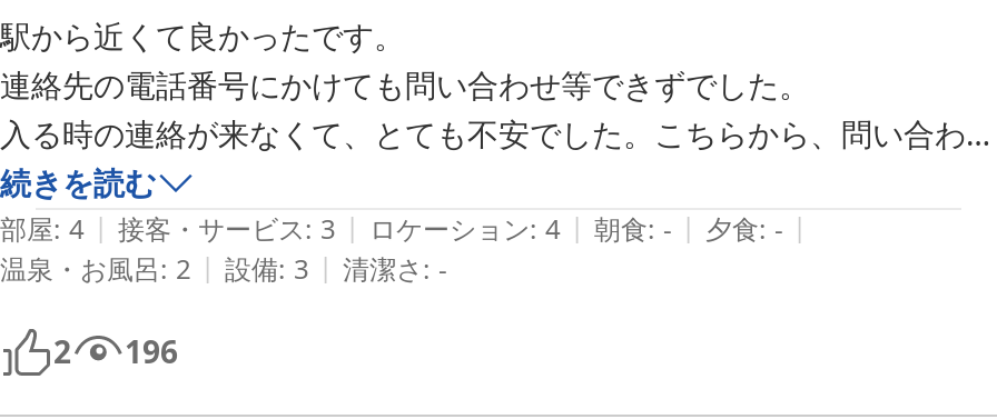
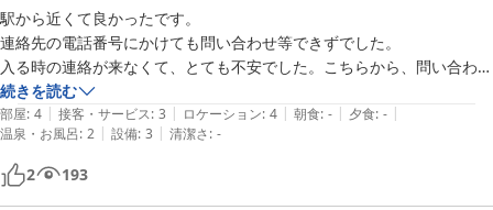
[53,330,178,372] 2 196 -> [26,164,88,185] 2 193

